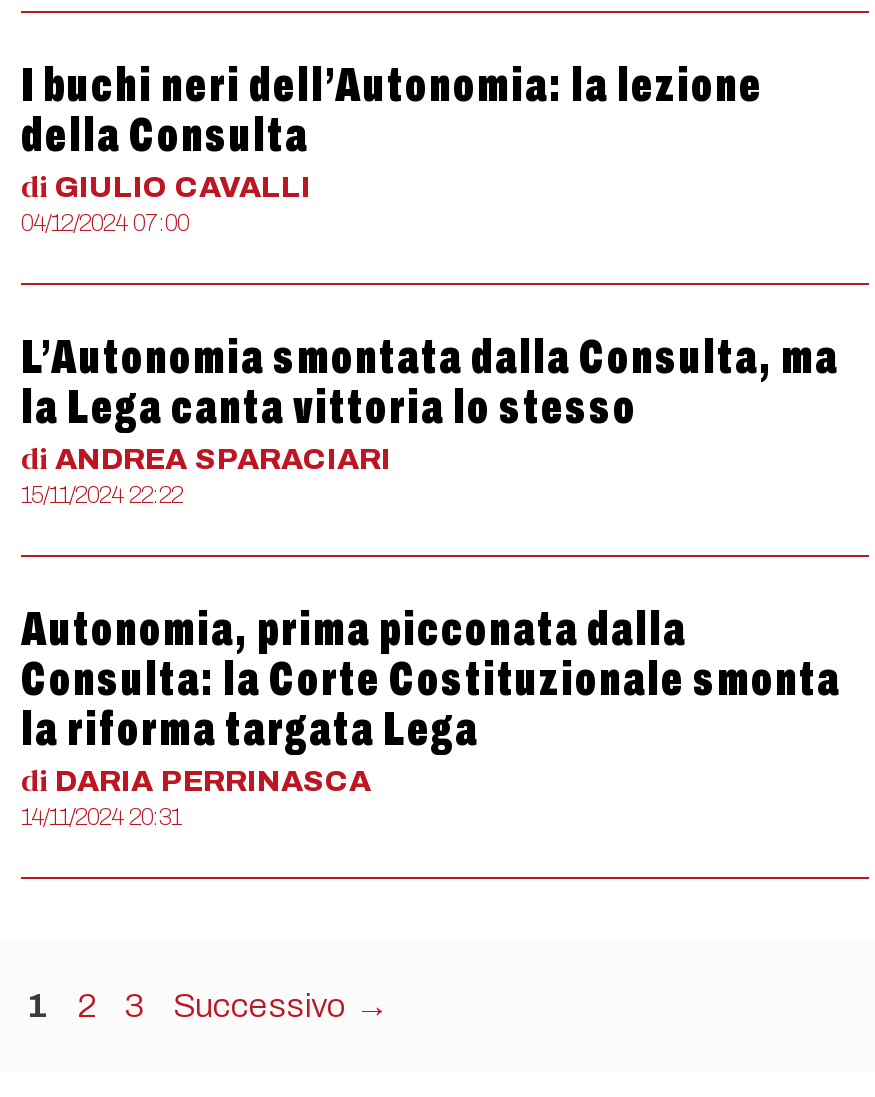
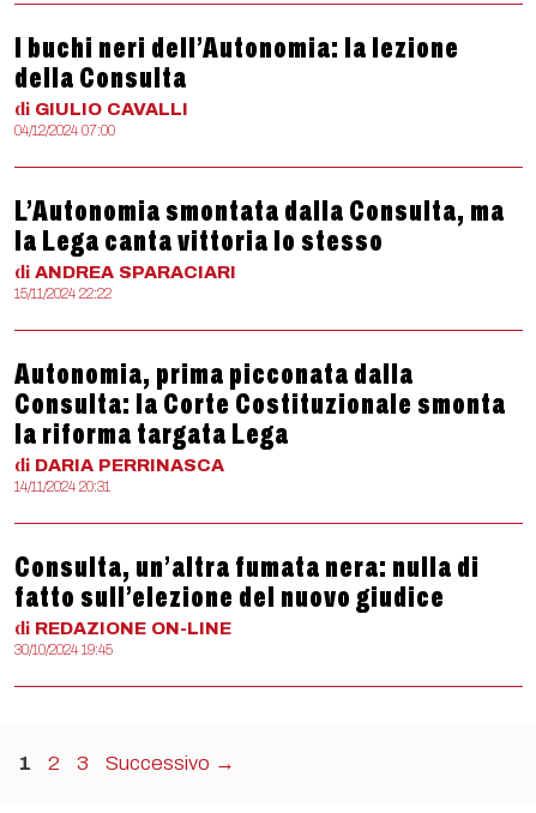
none -> [14,552,480,658] Consulta, un’altra fumata nera: nulla di | fatto sull’elezione del nuovo giudice | di REDAZIONE ON-LINE | 30/10/2024 19:45

